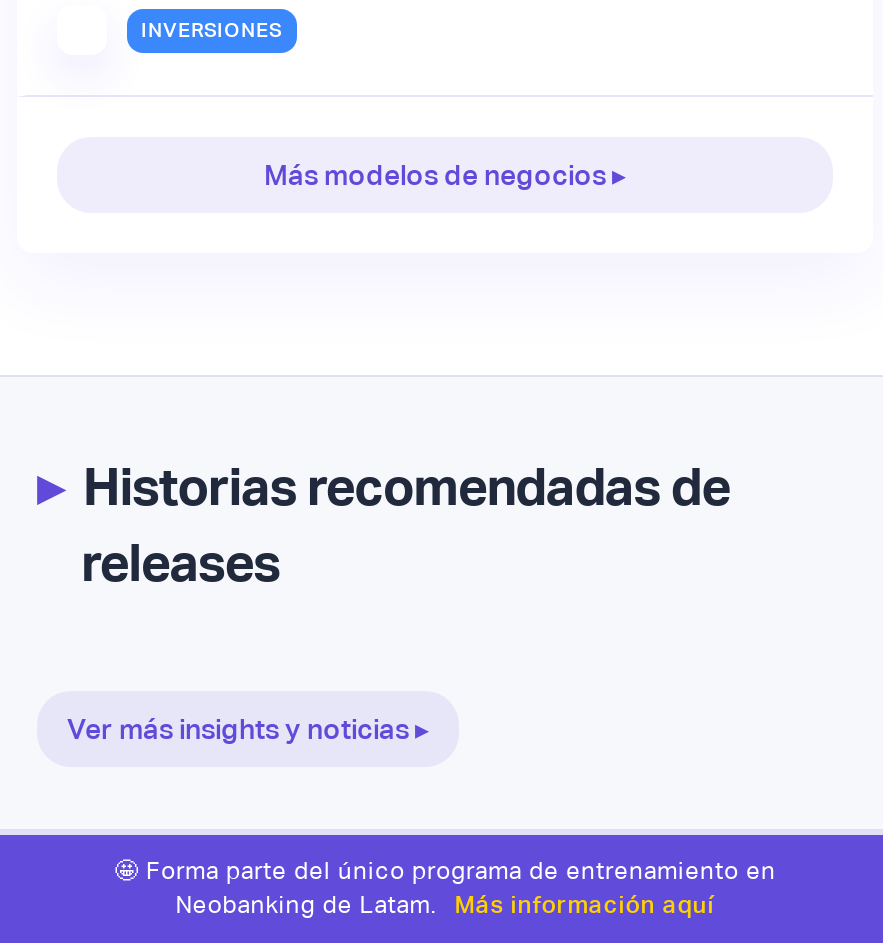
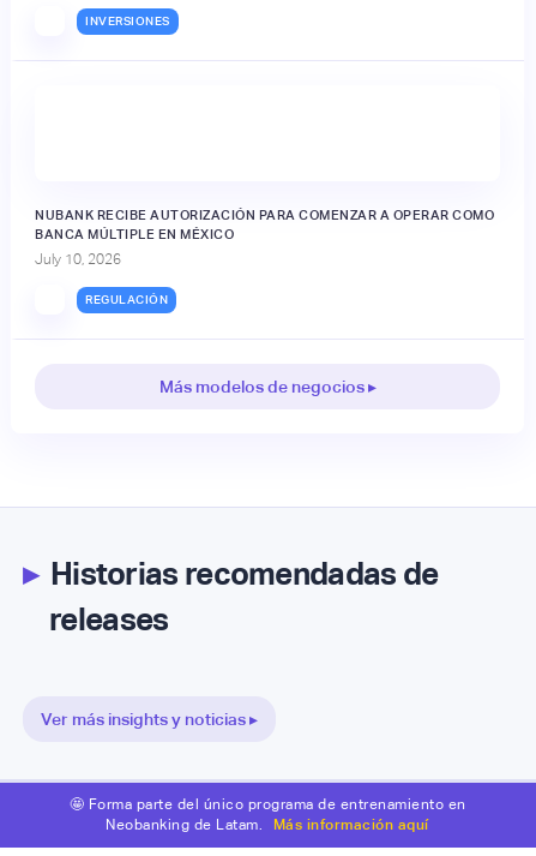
none -> [35,208,494,306] NUBANK RECIBE AUTORIZACIÓN PARA COMENZAR A OPERAR COMO | BANCA MÚLTIPLE EN MÉXICO | July 10, 2026 | REGULACIÓN

